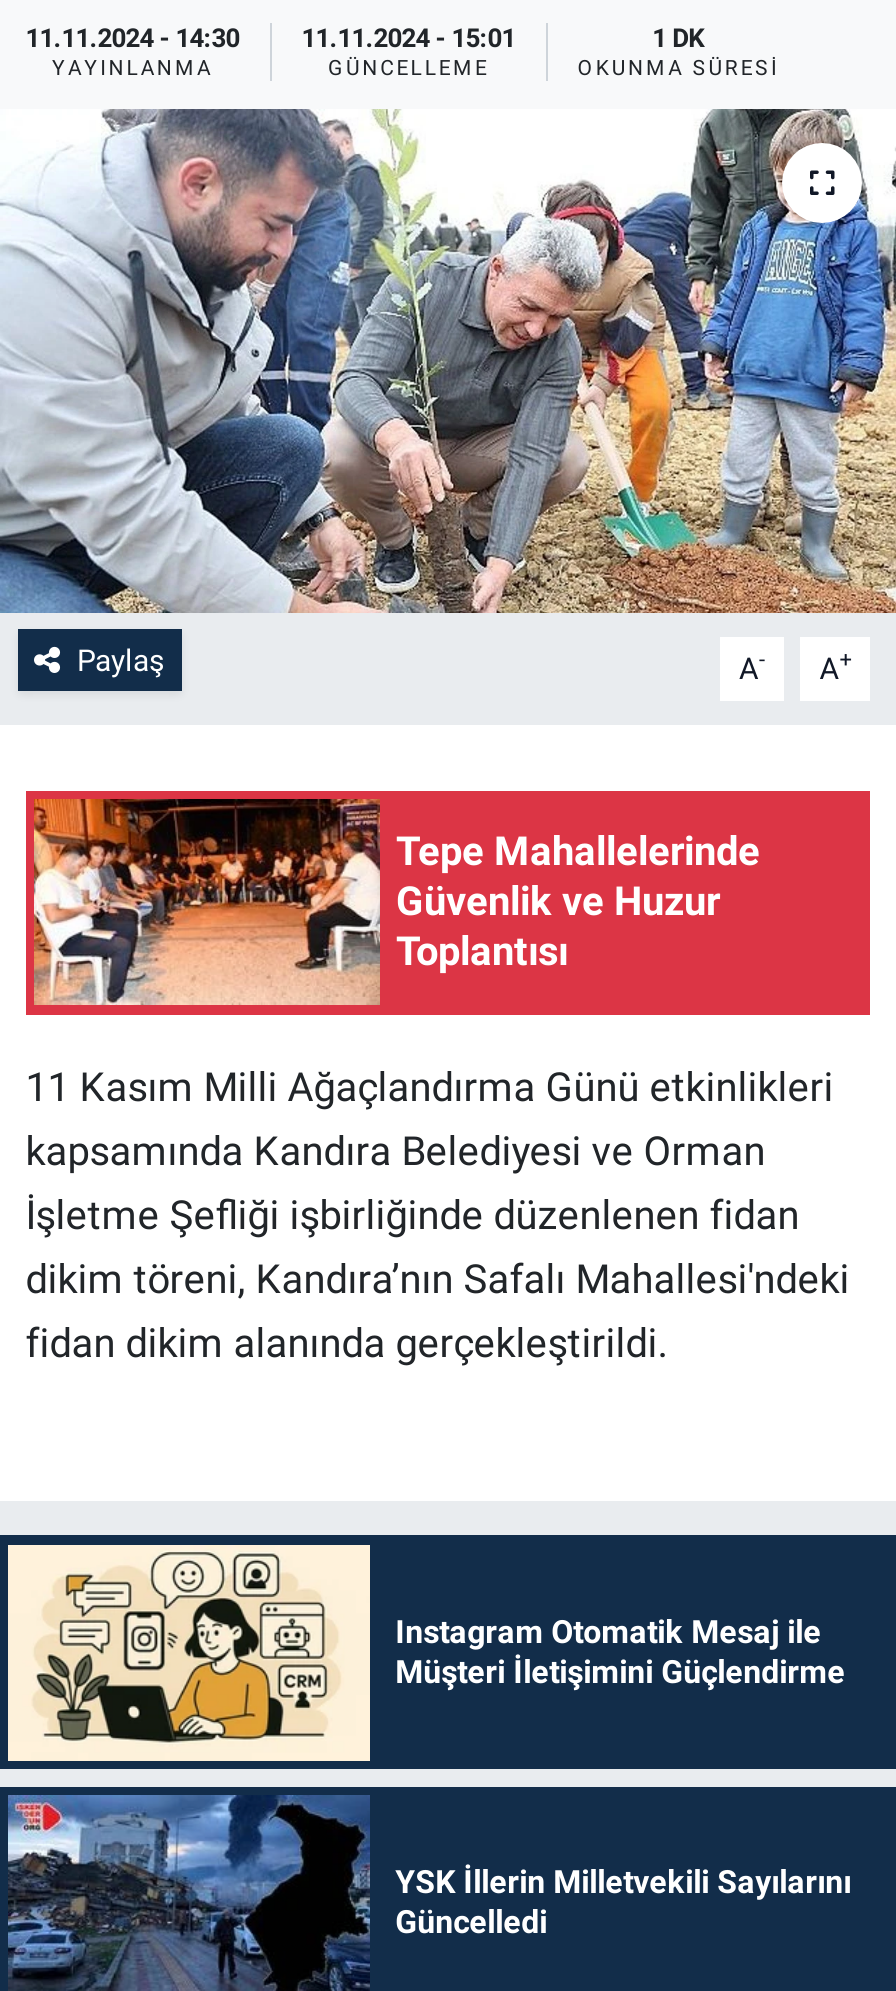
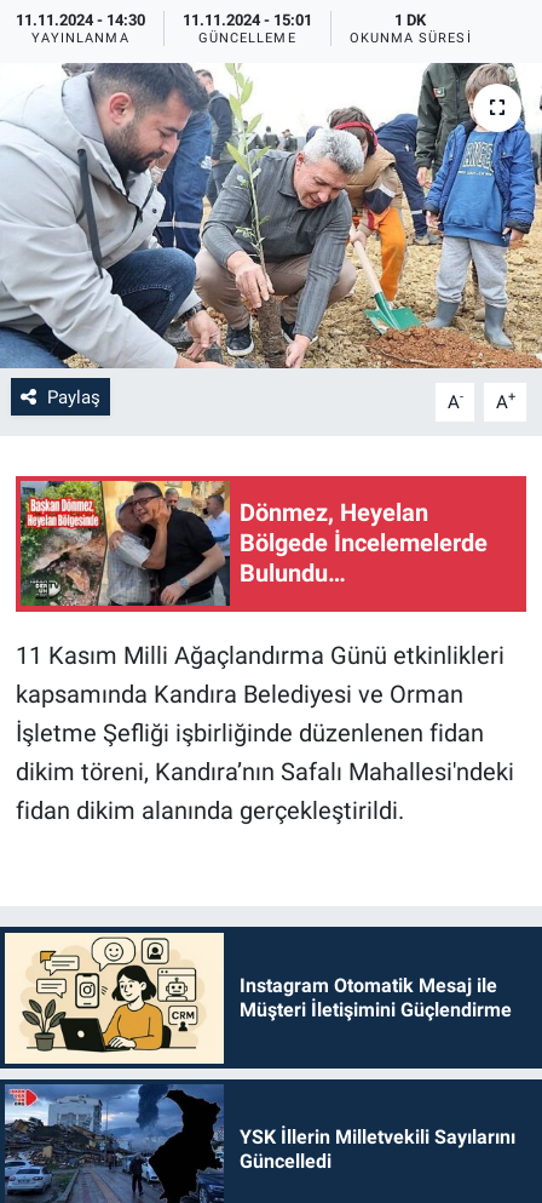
[32,797,760,1007] [image] | Tepe Mahallelerinde | Güvenlik ve Huzur | Toplantısı -> [19,480,488,607] [image] | Dönmez, Heyelan | Bölgede İncelemelerde | Bulundu…

